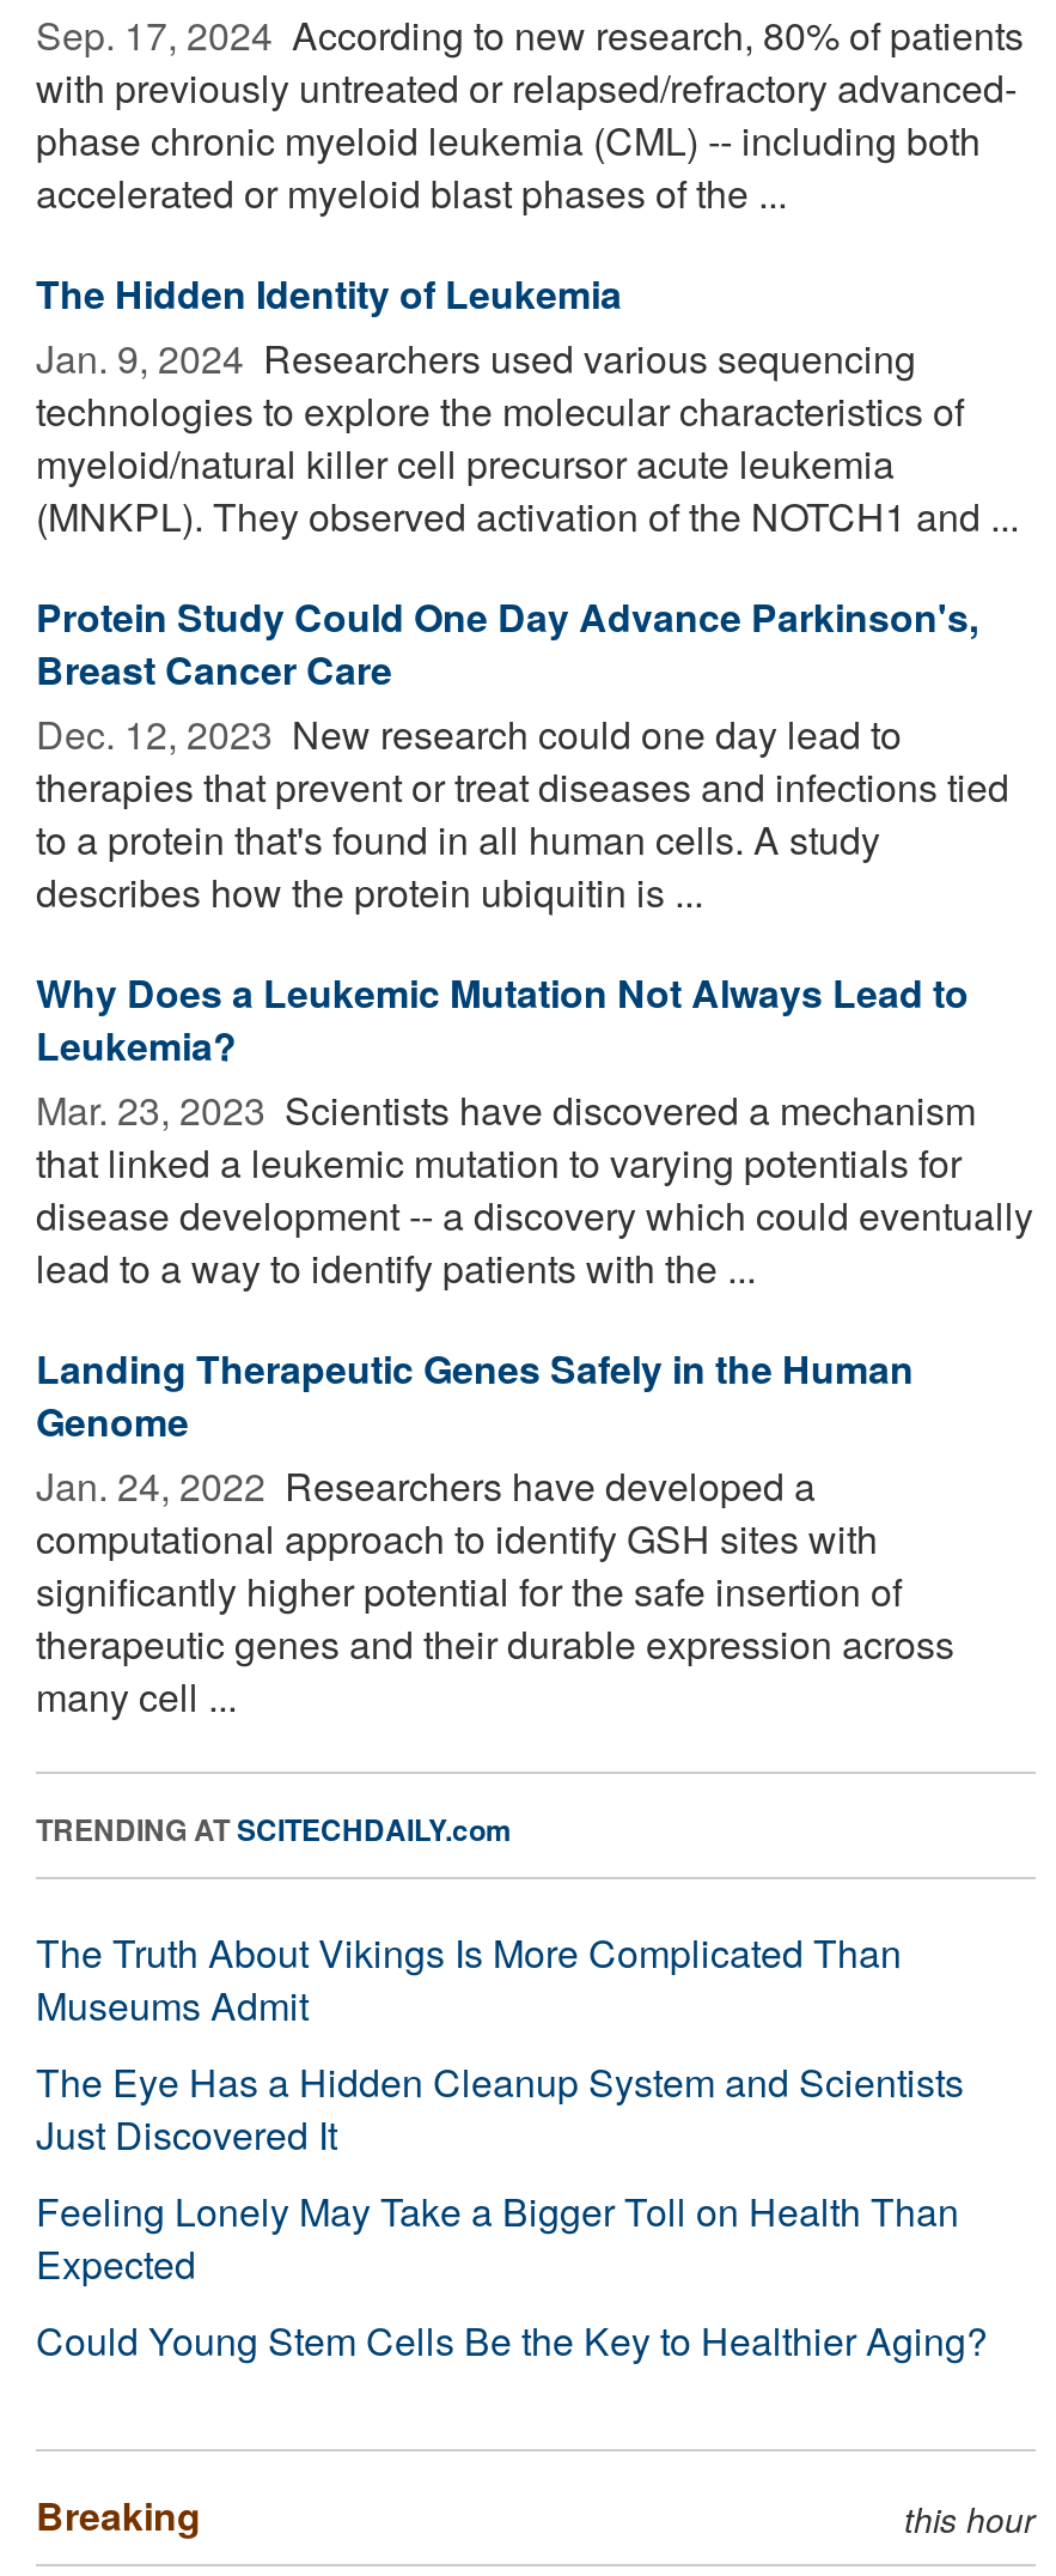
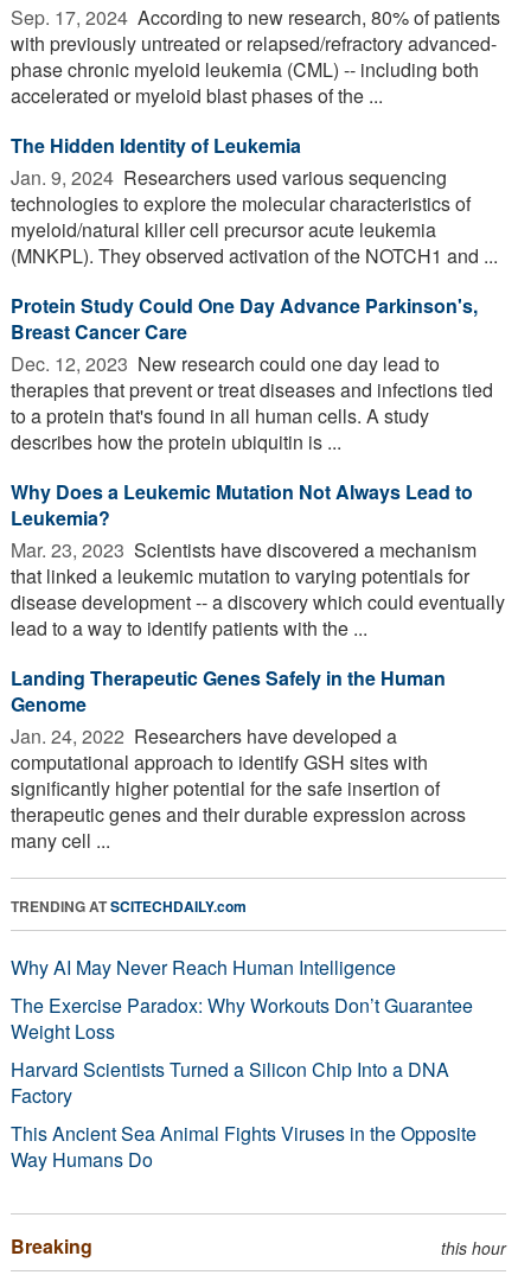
[36,1924,988,2367] The Truth About Vikings Is More Complicated Than | Museums Admit | The Eye Has a Hidden Cleanup System and Scientists | Just Discovered It | Feeling Lonely May Take a Bigger Toll on Health Than | Expected | Could Young Stem Cells Be the Key to Healthier Aging? -> [11,953,477,1173] Why AI May Never Reach Human Intelligence | The Exercise Paradox: Why Workouts Don’t Guarantee | Weight Loss | Harvard Scientists Turned a Silicon Chip Into a DNA | Factory | This Ancient Sea Animal Fights Viruses in the Opposite | Way Humans Do

